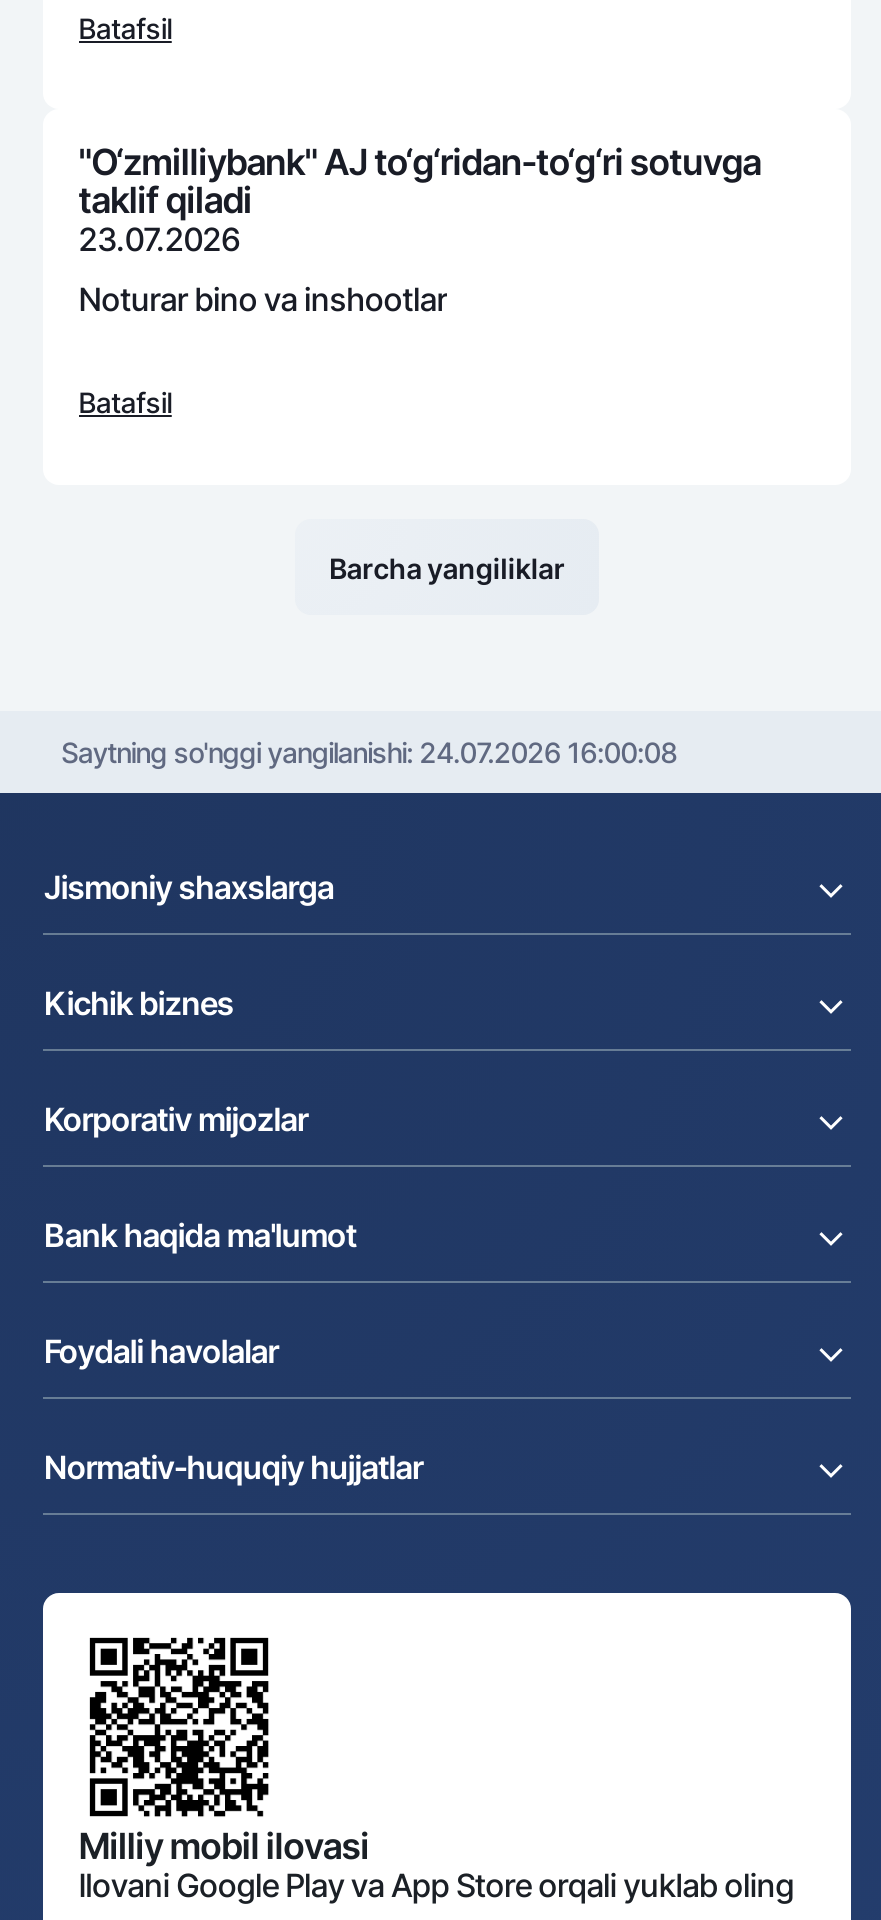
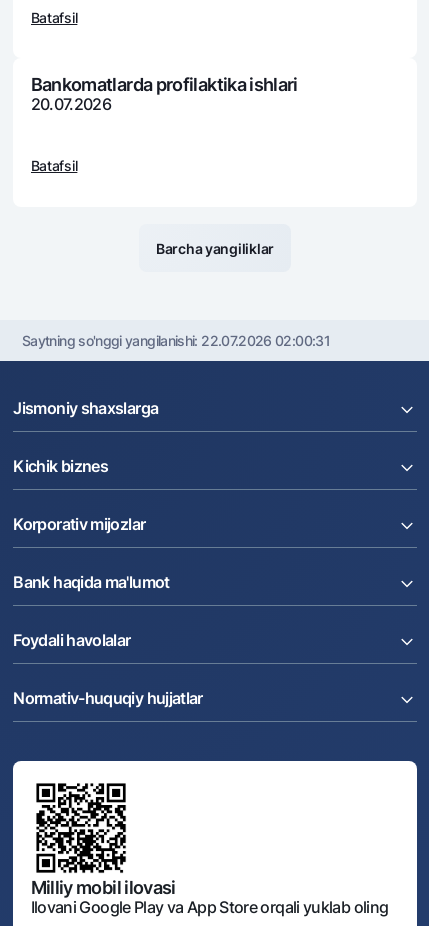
[78,142,761,320] "O‘zmilliybank" AJ to‘g‘ridan-to‘g‘ri sotuvga | taklif qiladi | 23.07.2026 | Noturar bino va inshootlar -> [31,74,298,114] Bankomatlarda profilaktika ishlari | 20.07.2026
[61,735,677,769] Saytning so'nggi yangilanishi: 24.07.2026 16:00:08 -> [22,332,330,349] Saytning so'nggi yangilanishi: 22.07.2026 02:00:31

